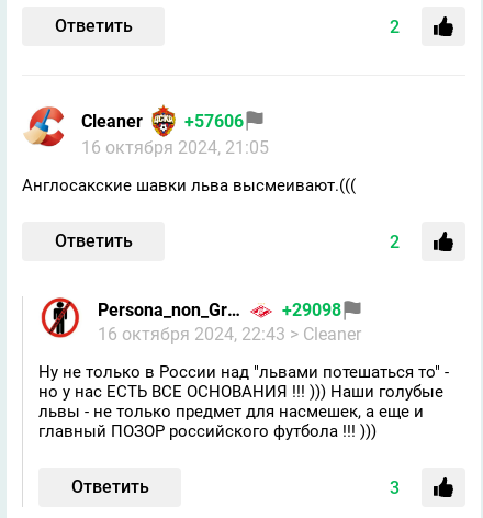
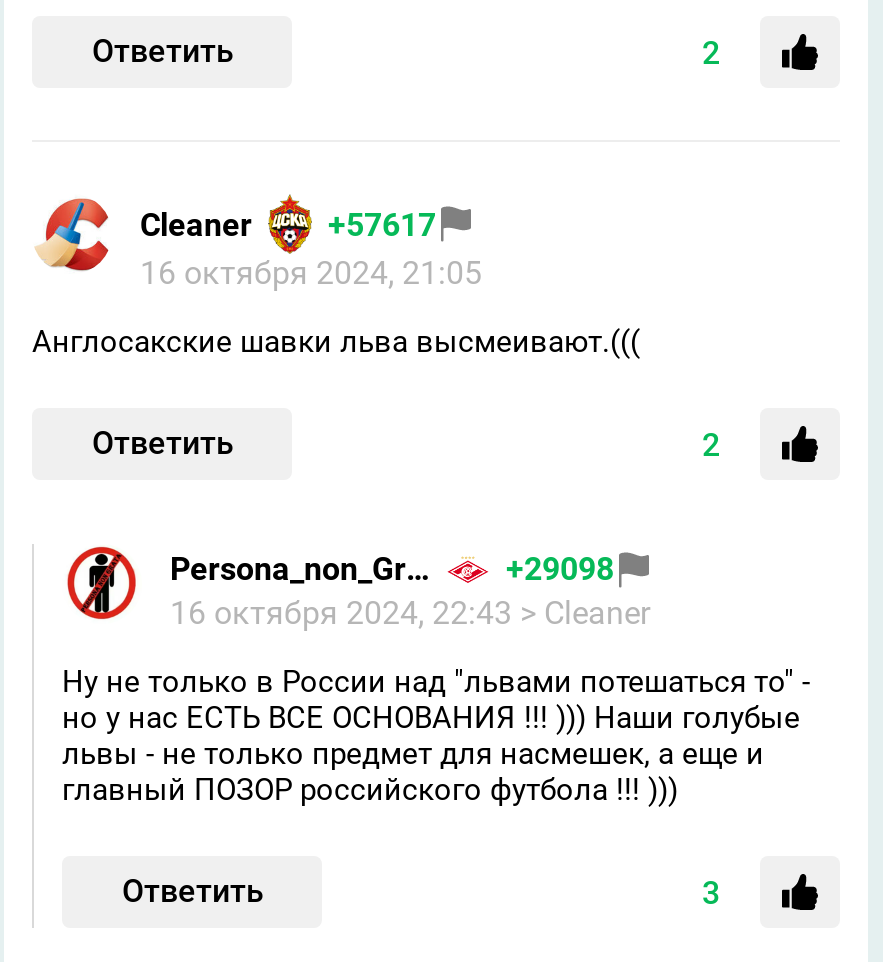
[81,111,244,131] Cleaner +57606 -> [140,206,436,244] Cleaner +57617

